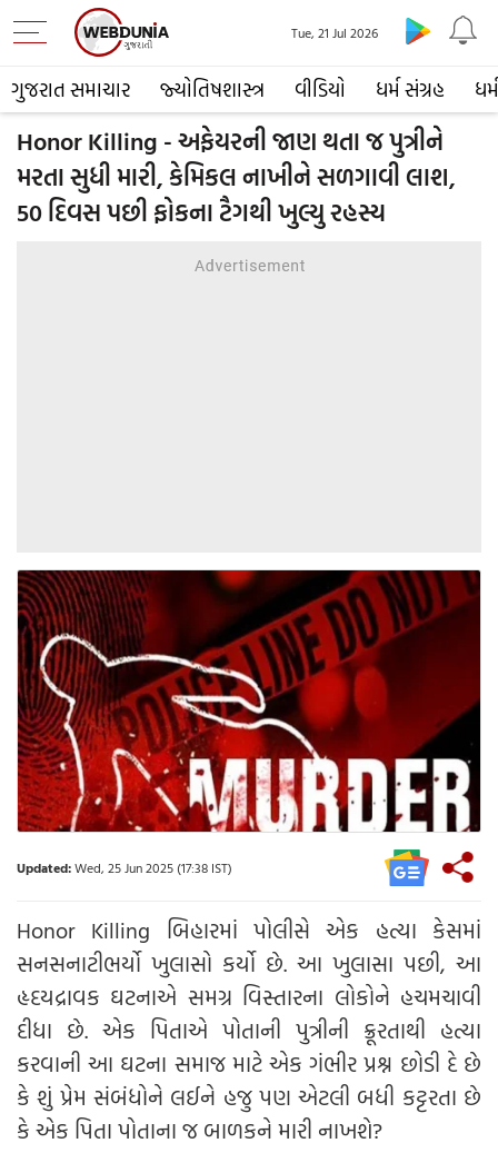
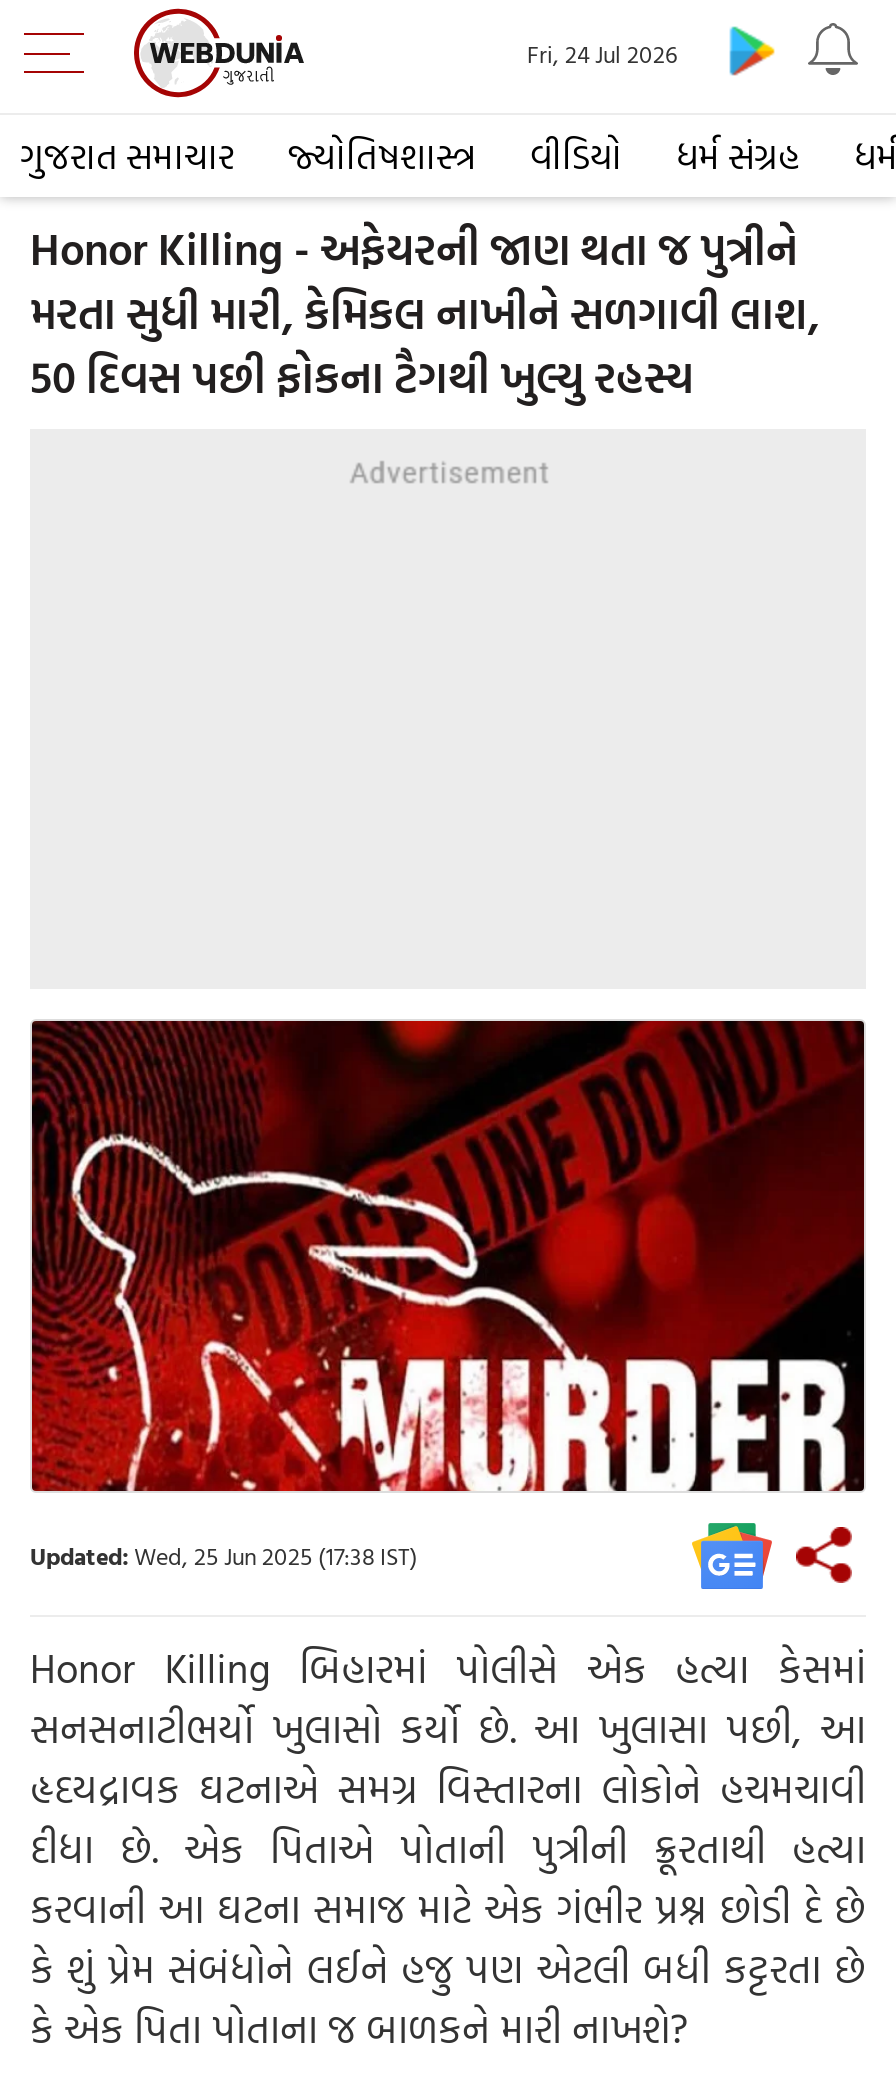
[291,22,378,42] Tue, 21 Jul 2026 -> [527,35,677,71] Fri, 24 Jul 2026

